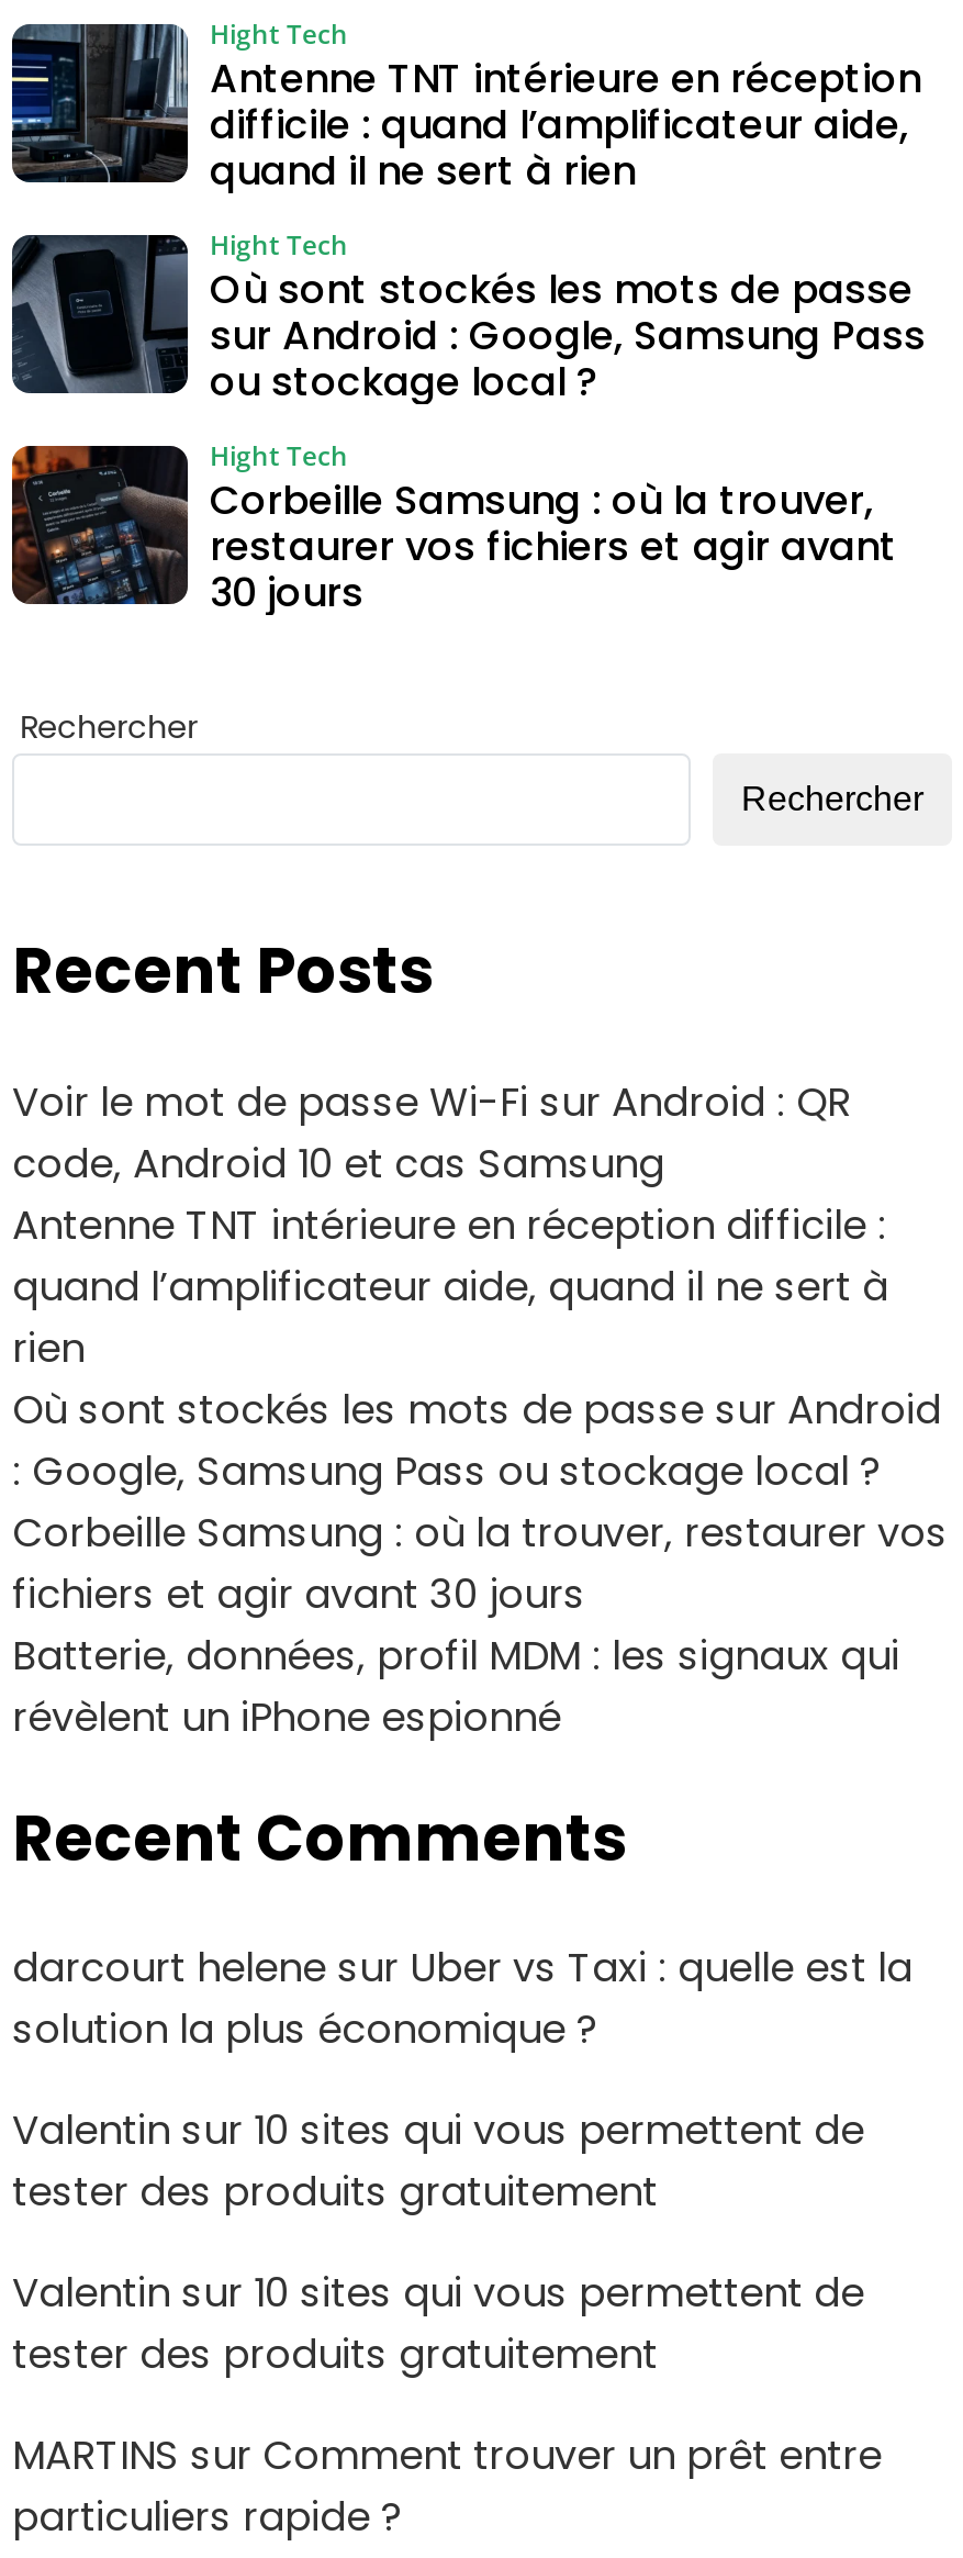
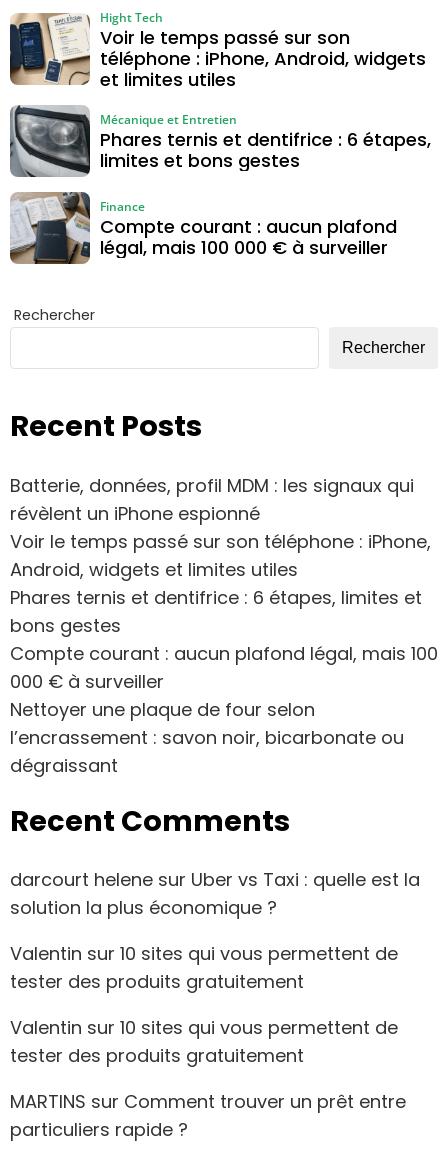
[10,22,921,197] [image] | Antenne TNT intérieure en réception | difficile : quand l’amplificateur aide, | quand il ne sert à rien -> [10,12,426,92] [image] | Voir le temps passé sur son | téléphone : iPhone, Android, widgets | et limites utiles
[12,233,926,408] [image] | Où sont stockés les mots de passe | sur Android : Google, Samsung Pass | ou stockage local ? -> [10,104,431,178] [image] | Phares ternis et dentifrice : 6 étapes, | limites et bons gestes
[210,226,348,263] Hight Tech -> [100,111,237,128] Mécanique et Entretien
[10,444,897,619] [image] | Corbeille Samsung : où la trouver, | restaurer vos fichiers et agir avant | 30 jours -> [10,191,397,265] [image] | Compte courant : aucun plafond | légal, mais 100 000 € à surveiller
[210,437,348,474] Hight Tech -> [100,198,145,215] Finance
[12,1074,948,1620] Voir le mot de passe Wi-Fi sur Android : QR | code, Android 10 et cas Samsung | Antenne TNT intérieure en réception difficile : | quand l’amplificateur aide, quand il ne sert à | rien | Où sont stockés les mots de passe sur Android | : Google, Samsung Pass ou stockage local ? | Corbeille Samsung : où la trouver, restaurer vos | fichiers et agir avant 30 jours -> none
moved [12,1627,899,1743] -> [10,473,414,526]: Batterie, données, profil MDM : les signaux qui | révèlent un iPhone espionné
none -> [10,529,438,778] Voir le temps passé sur son téléphone : iPhone, | Android, widgets et limites utiles | Phares ternis et dentifrice : 6 étapes, limites et | bons gestes | Compte courant : aucun plafond légal, mais 100 | 000 € à surveiller | Nettoyer une plaque de four selon | l’encrassement : savon noir, bicarbonate ou | dégraissant

